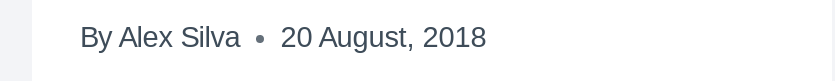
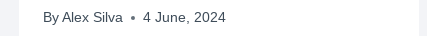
[80,22,486,54] By Alex Silva 20 August, 2018 -> [43,9,226,25] By Alex Silva 4 June, 2024

